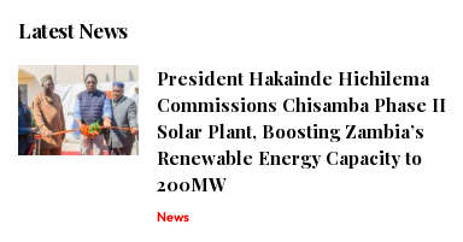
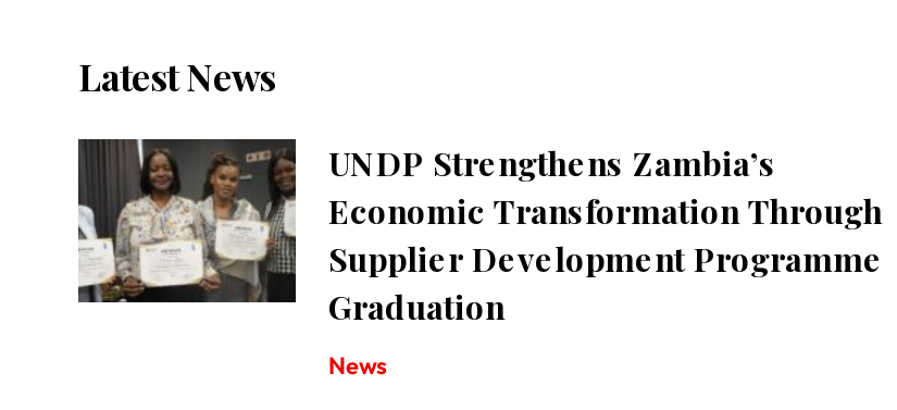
[17,65,446,196] [image] | President Hakainde Hichilema | Commissions Chisamba Phase II | Solar Plant, Boosting Zambia’s | Renewable Energy Capacity to | 200MW -> [78,137,883,328] [image] | UNDP Strengthens Zambia’s | Economic Transformation Through | Supplier Development Programme | Graduation

